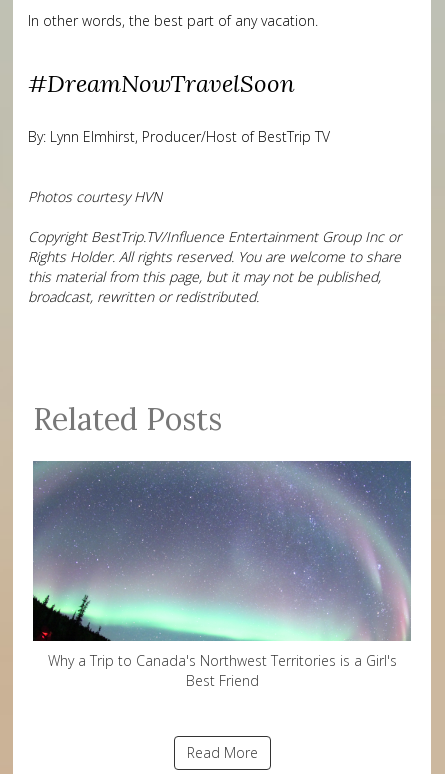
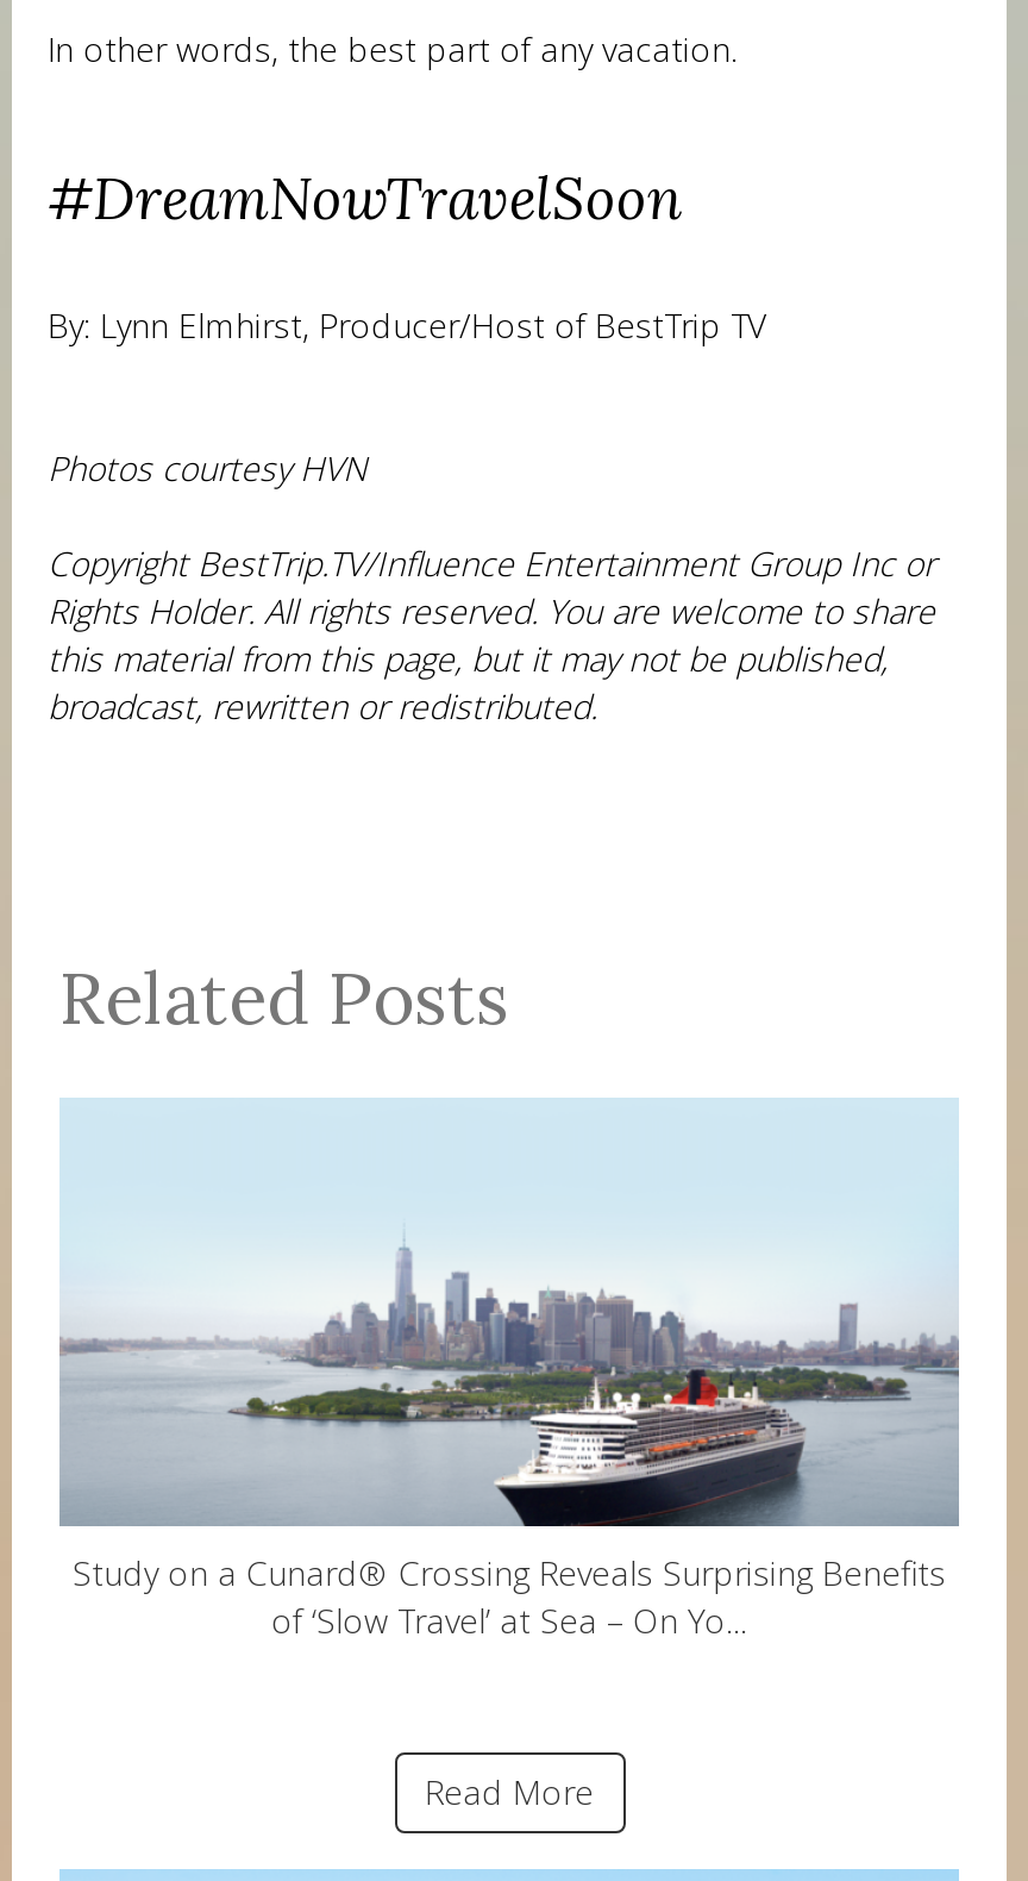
[32,460,412,690] [image] | Why a Trip to Canada's Northwest Territories is a Girl's | Best Friend -> [59,1098,959,1643] [image] | Study on a Cunard® Crossing Reveals Surprising Benefits | of ‘Slow Travel’ at Sea – On Yo...

